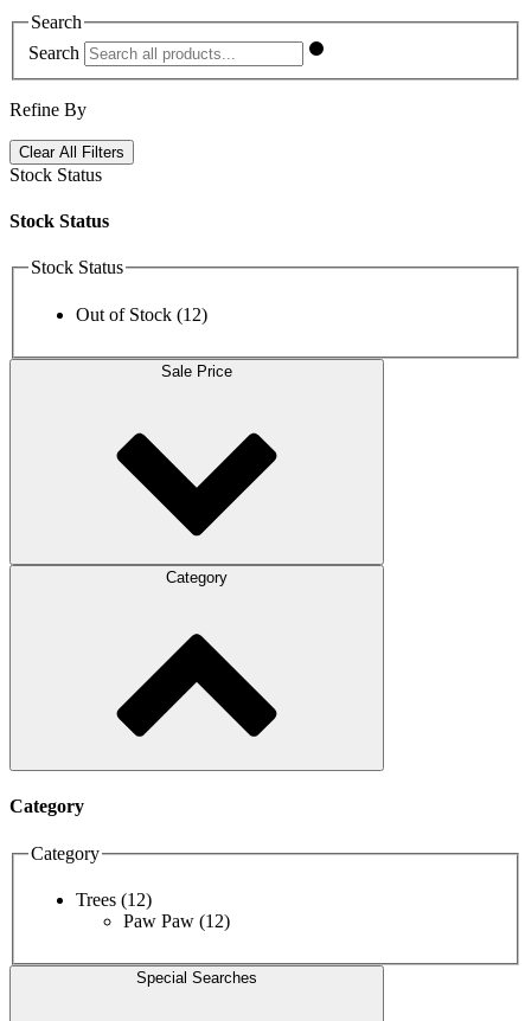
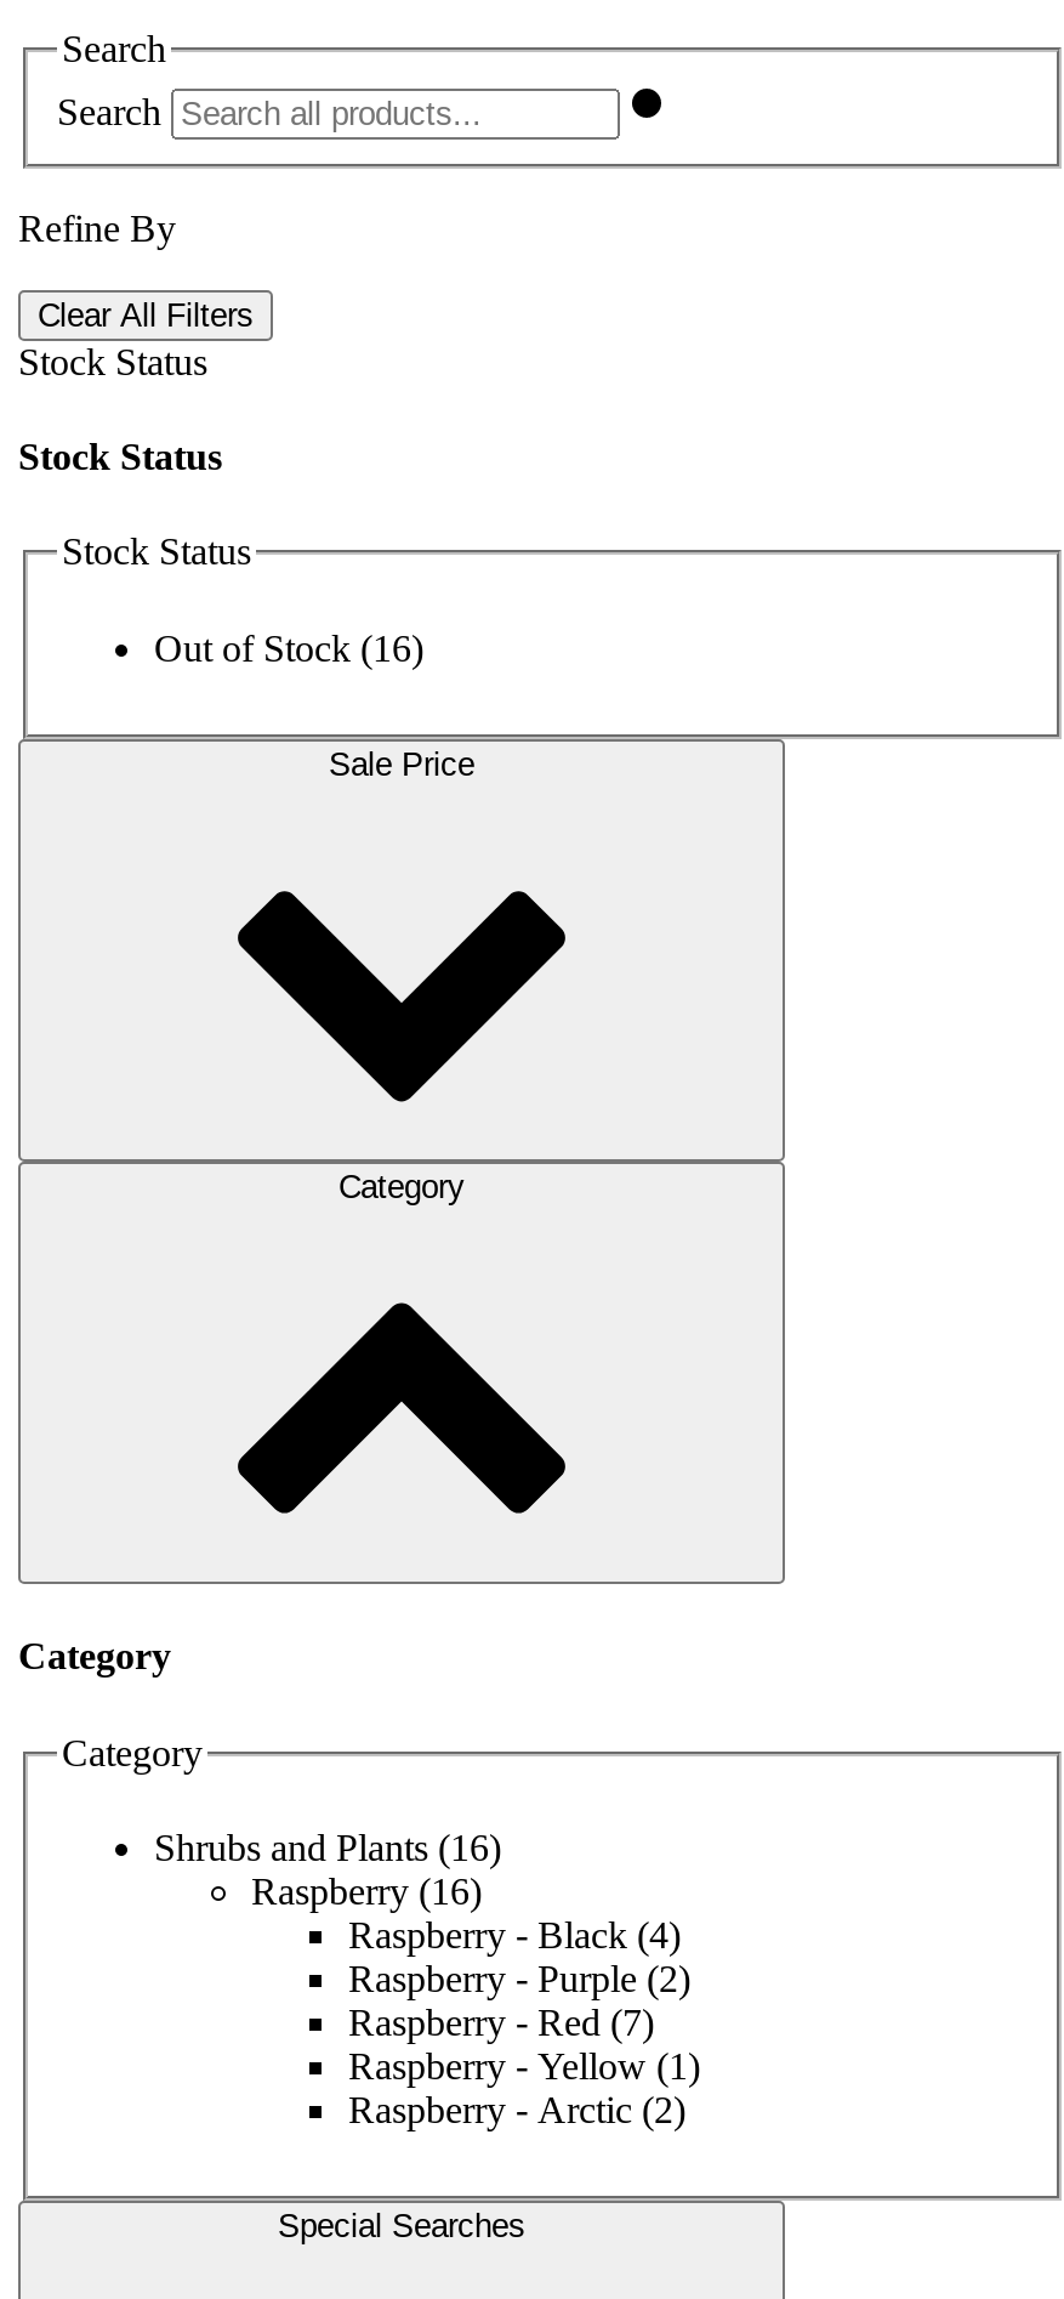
[76,305,207,325] Out of Stock (12) -> [154,628,423,669] Out of Stock (16)
[76,890,230,931] Trees (12) | Paw Paw (12) -> [154,1827,700,2131] Shrubs and Plants (16) | Raspberry (16) | Raspberry - Black (4) | Raspberry - Purple (2) | Raspberry - Red (7) | Raspberry - Yellow (1) | Raspberry - Arctic (2)

